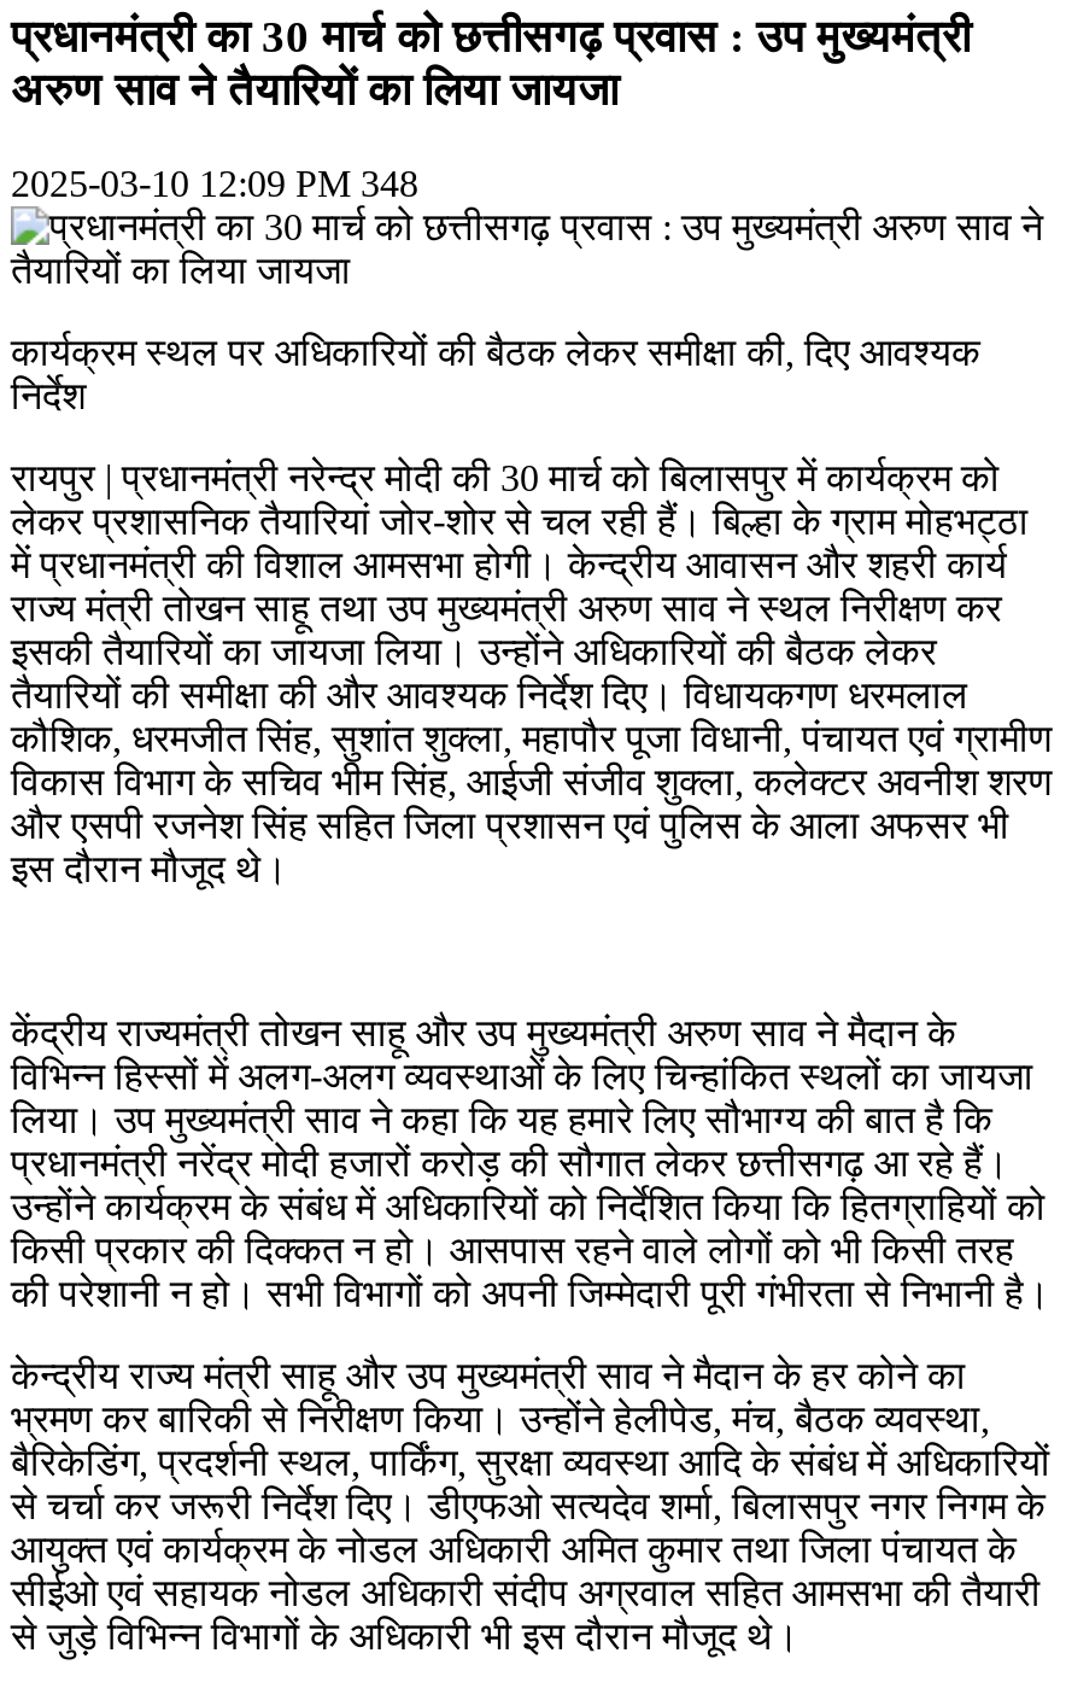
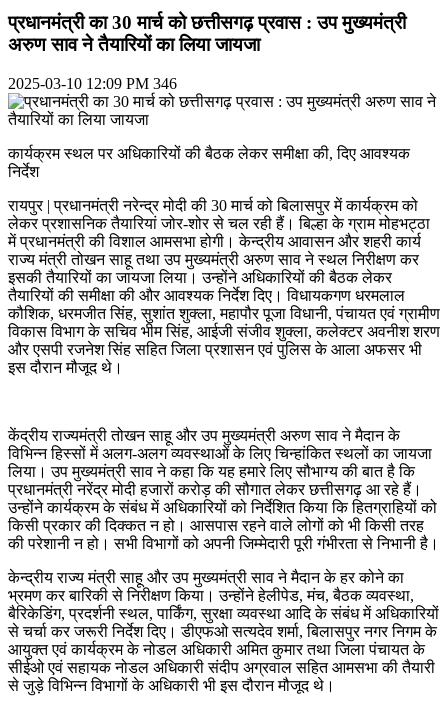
[11,163,418,204] 2025-03-10 12:09 PM 348 -> [8,75,177,92] 2025-03-10 12:09 PM 346

